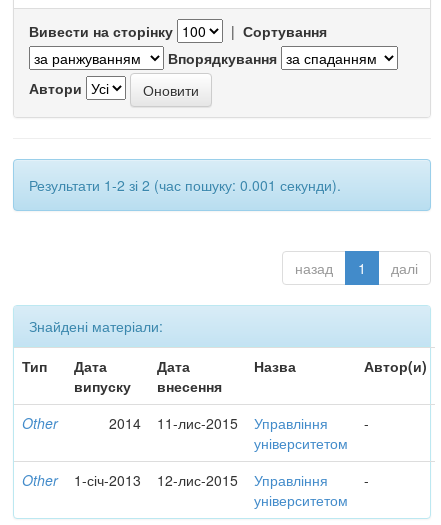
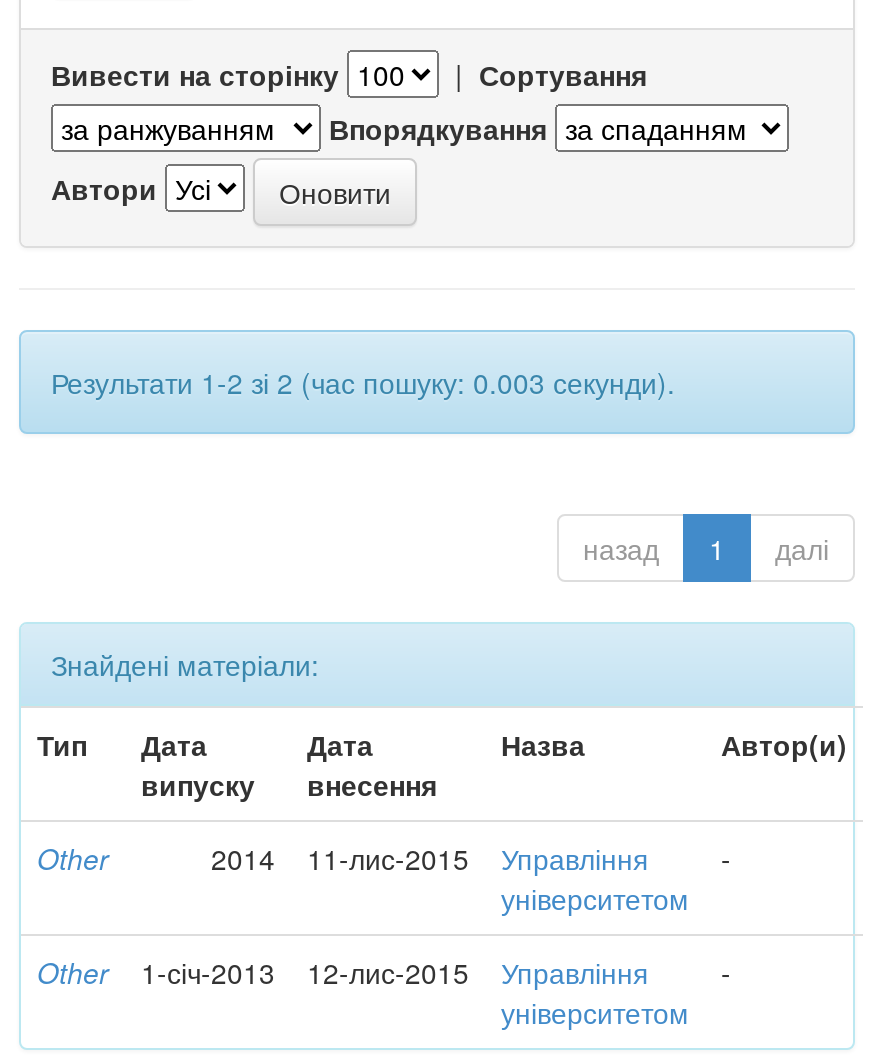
[29,175,341,195] Результати 1-2 зі 2 (час пошуку: 0.001 секунди). -> [51,362,675,402] Результати 1-2 зі 2 (час пошуку: 0.003 секунди).

